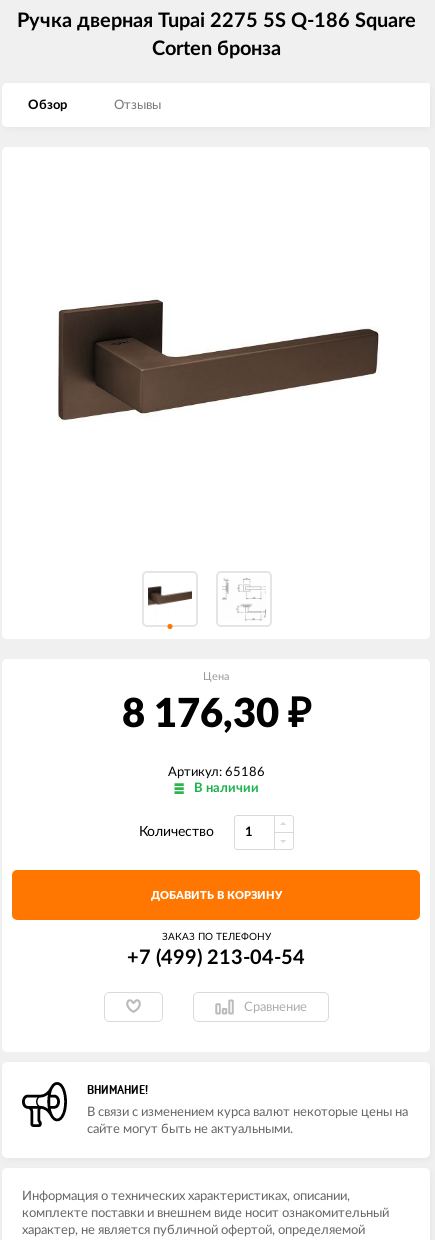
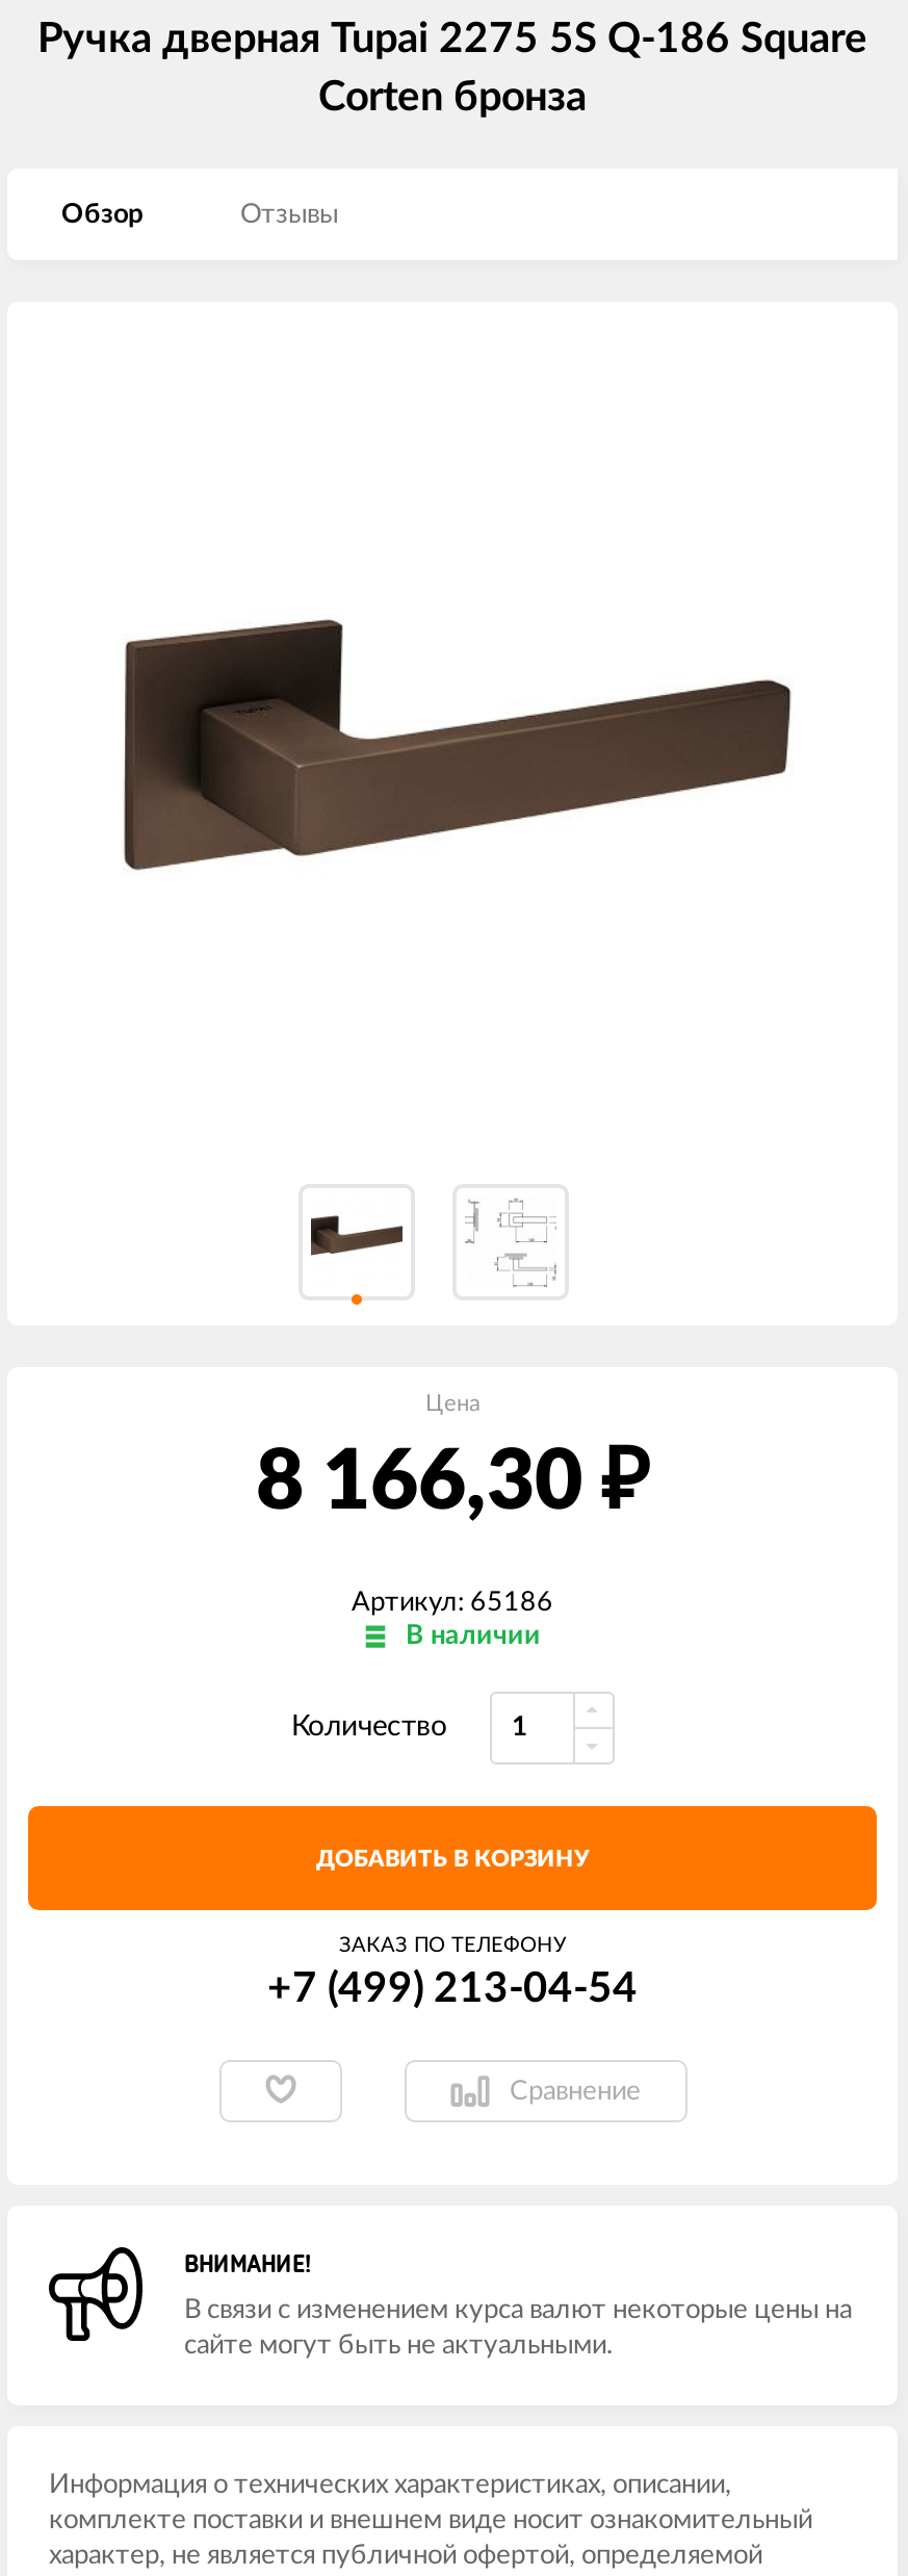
[121,695,310,735] 8 176,30 ₽ -> [256,1442,649,1525] 8 166,30 ₽

